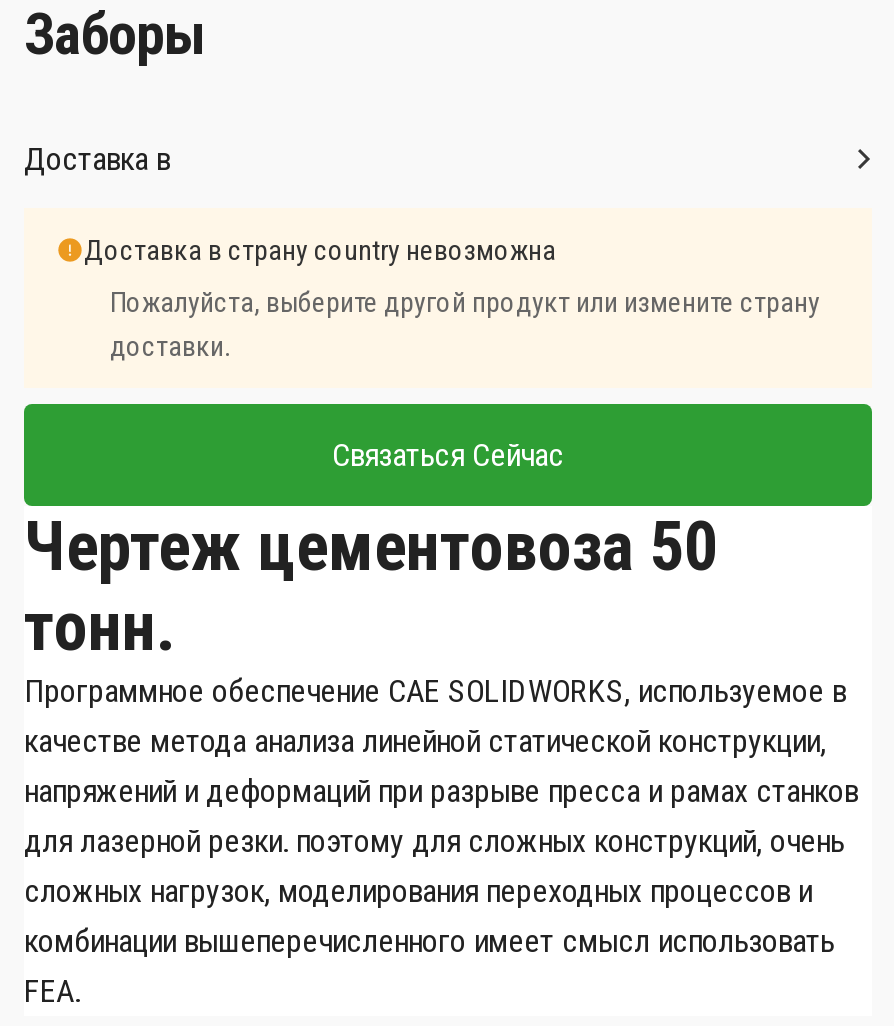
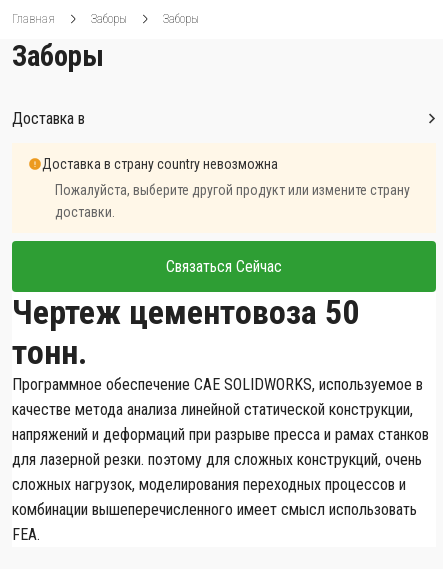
none -> [12,12,199,26] Главная | Заборы | Заборы

